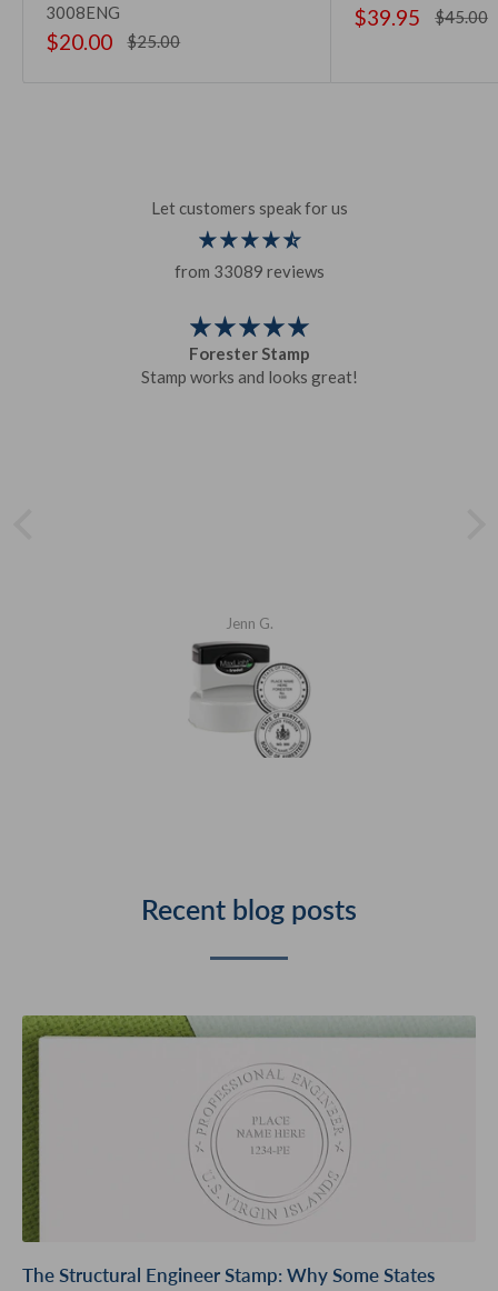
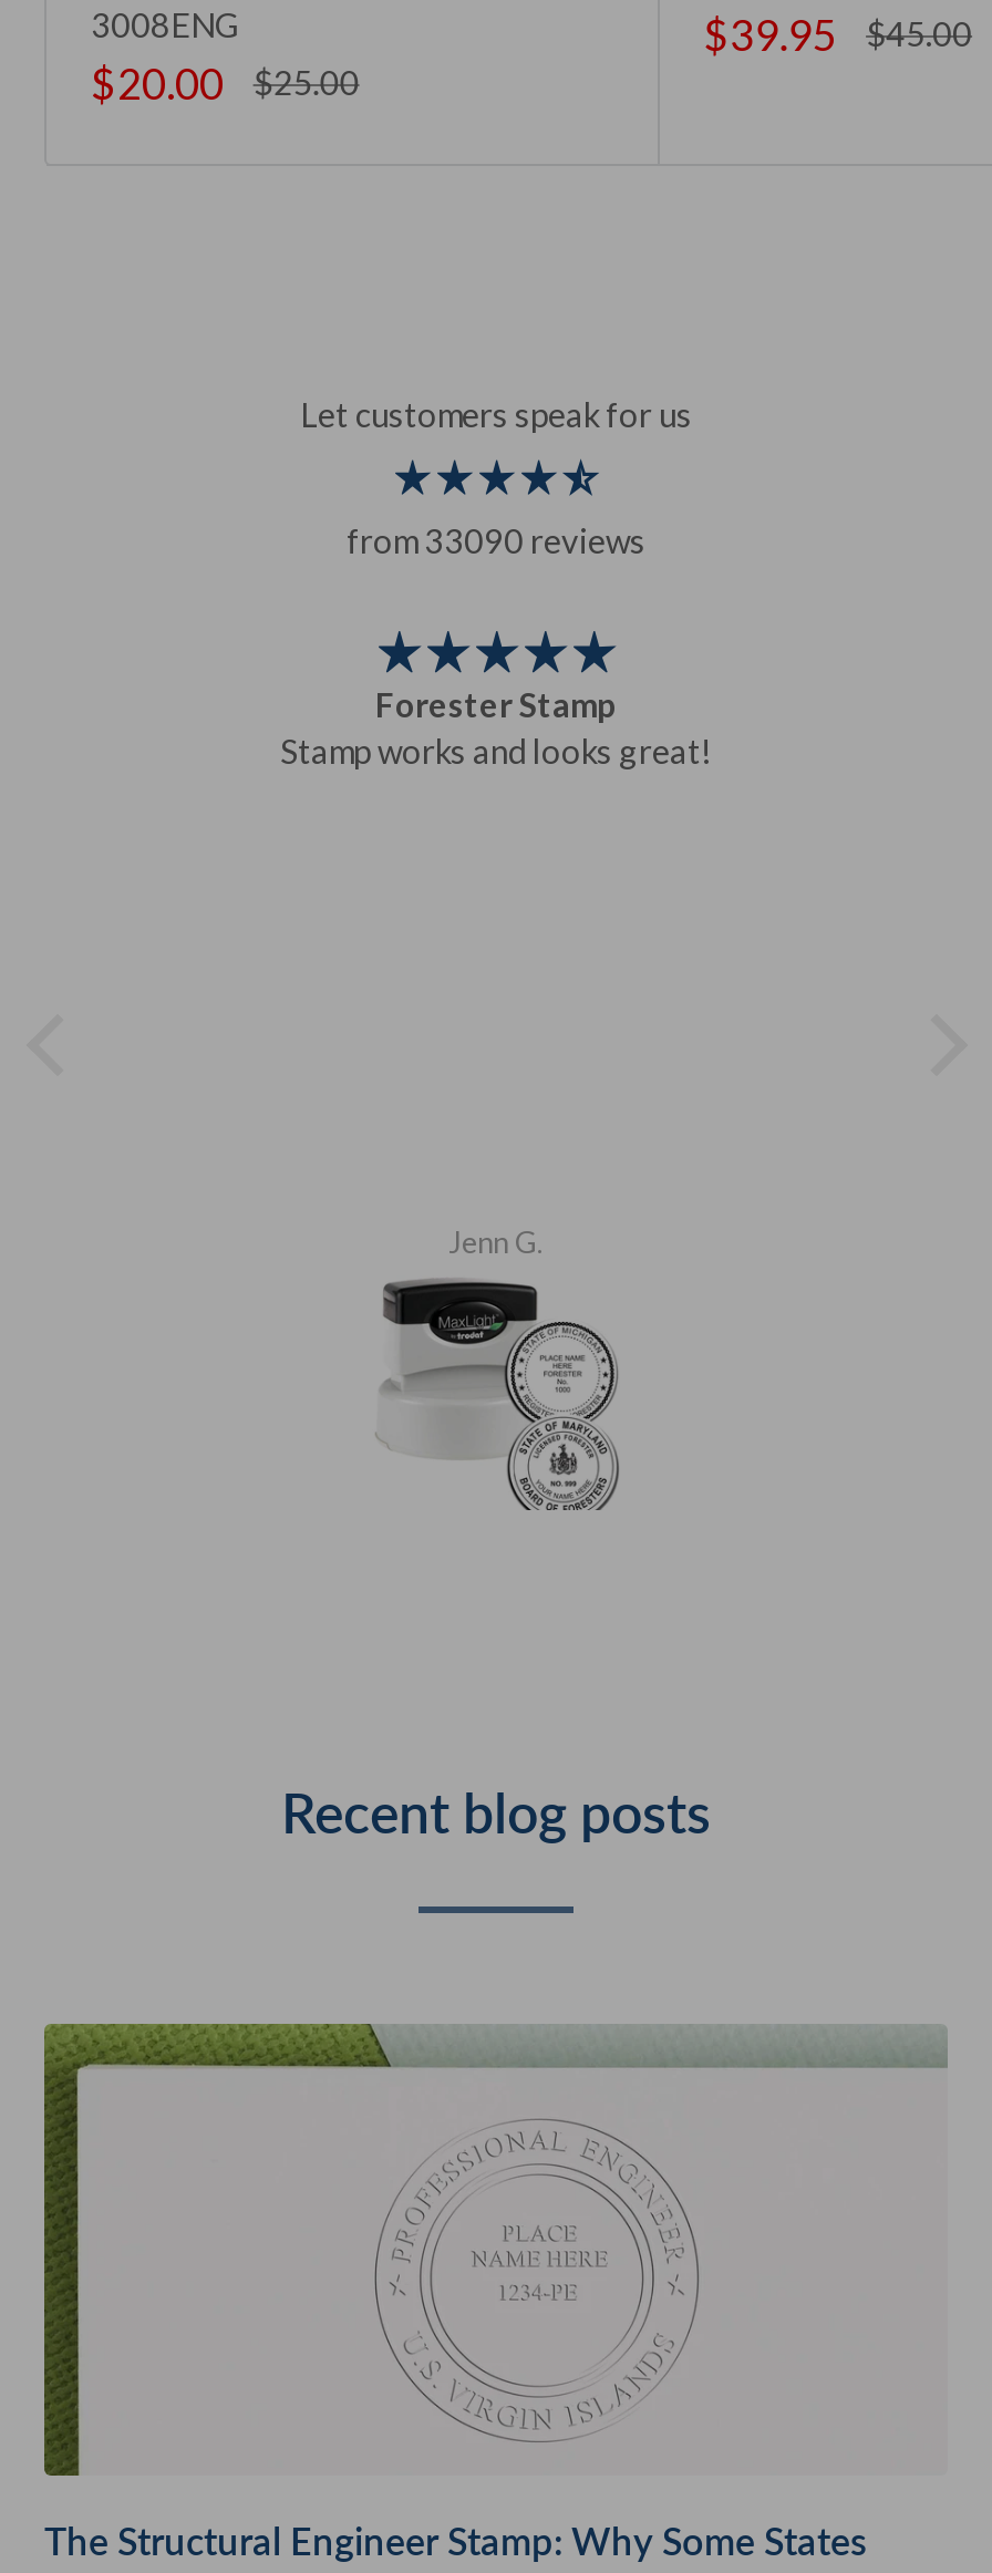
[174,261,324,281] from 33089 reviews -> [347,521,645,560] from 33090 reviews

